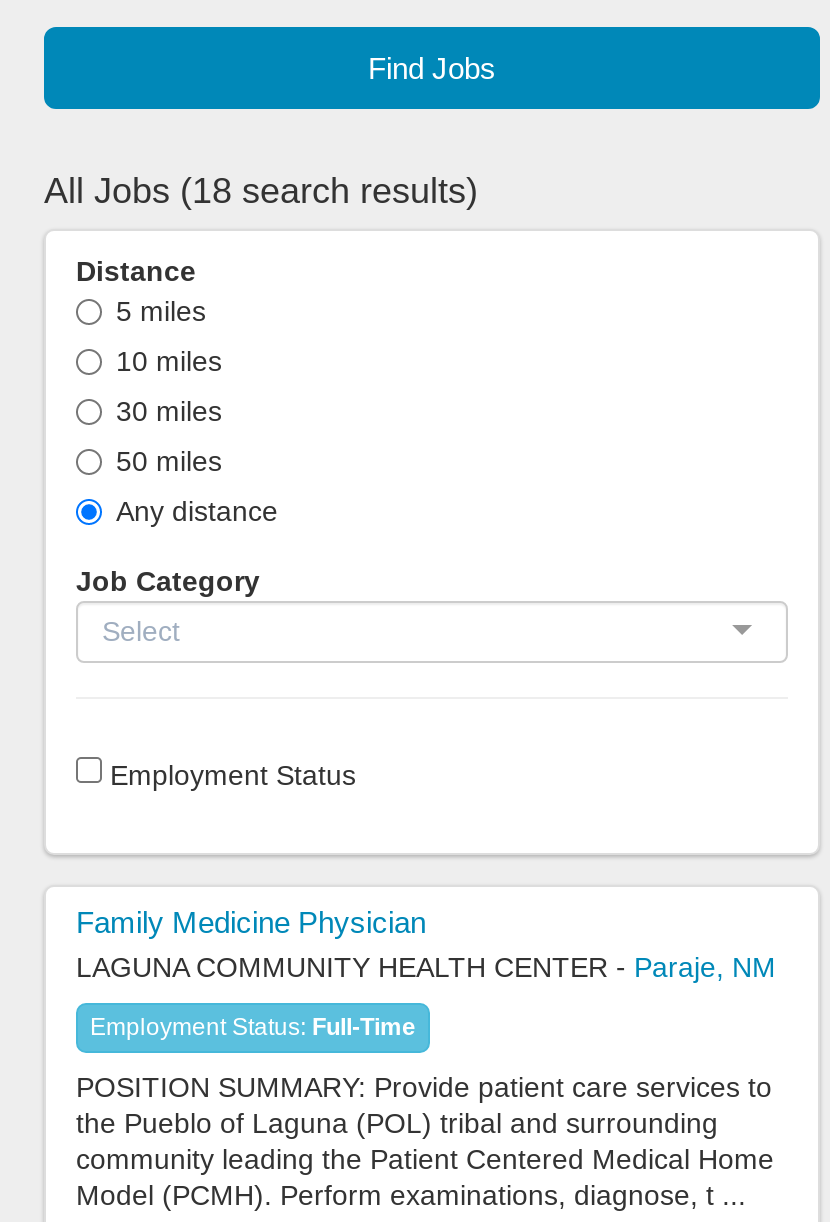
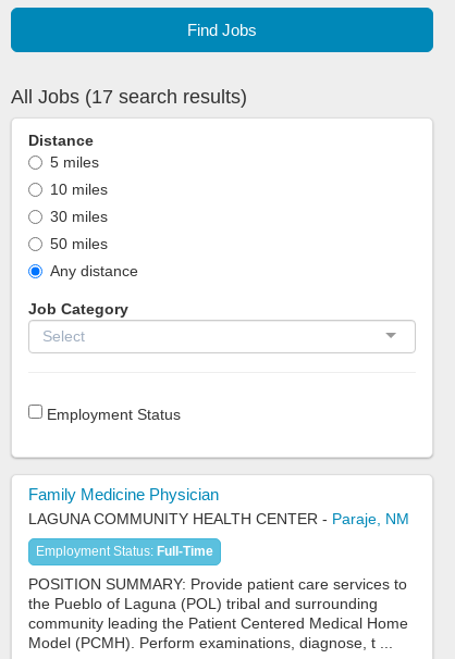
[44,171,478,211] All Jobs (18 search results) -> [11,86,247,108] All Jobs (17 search results)

